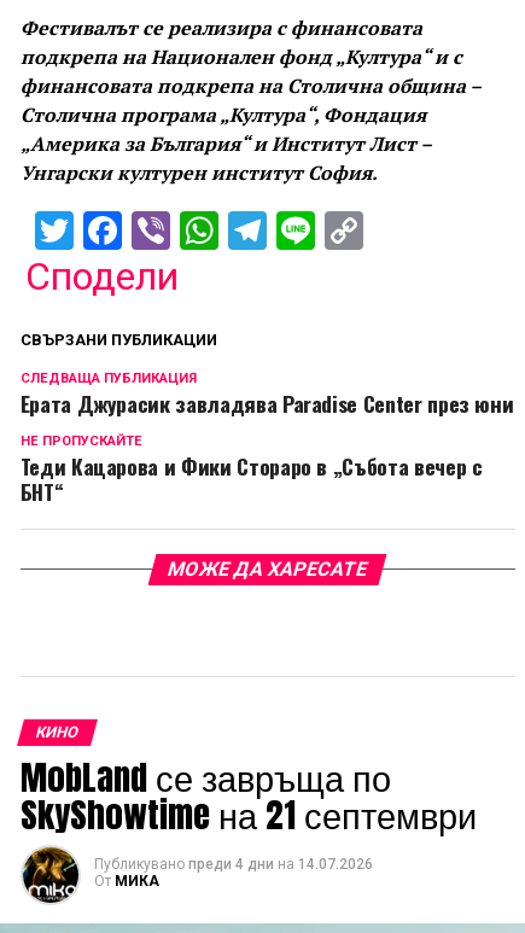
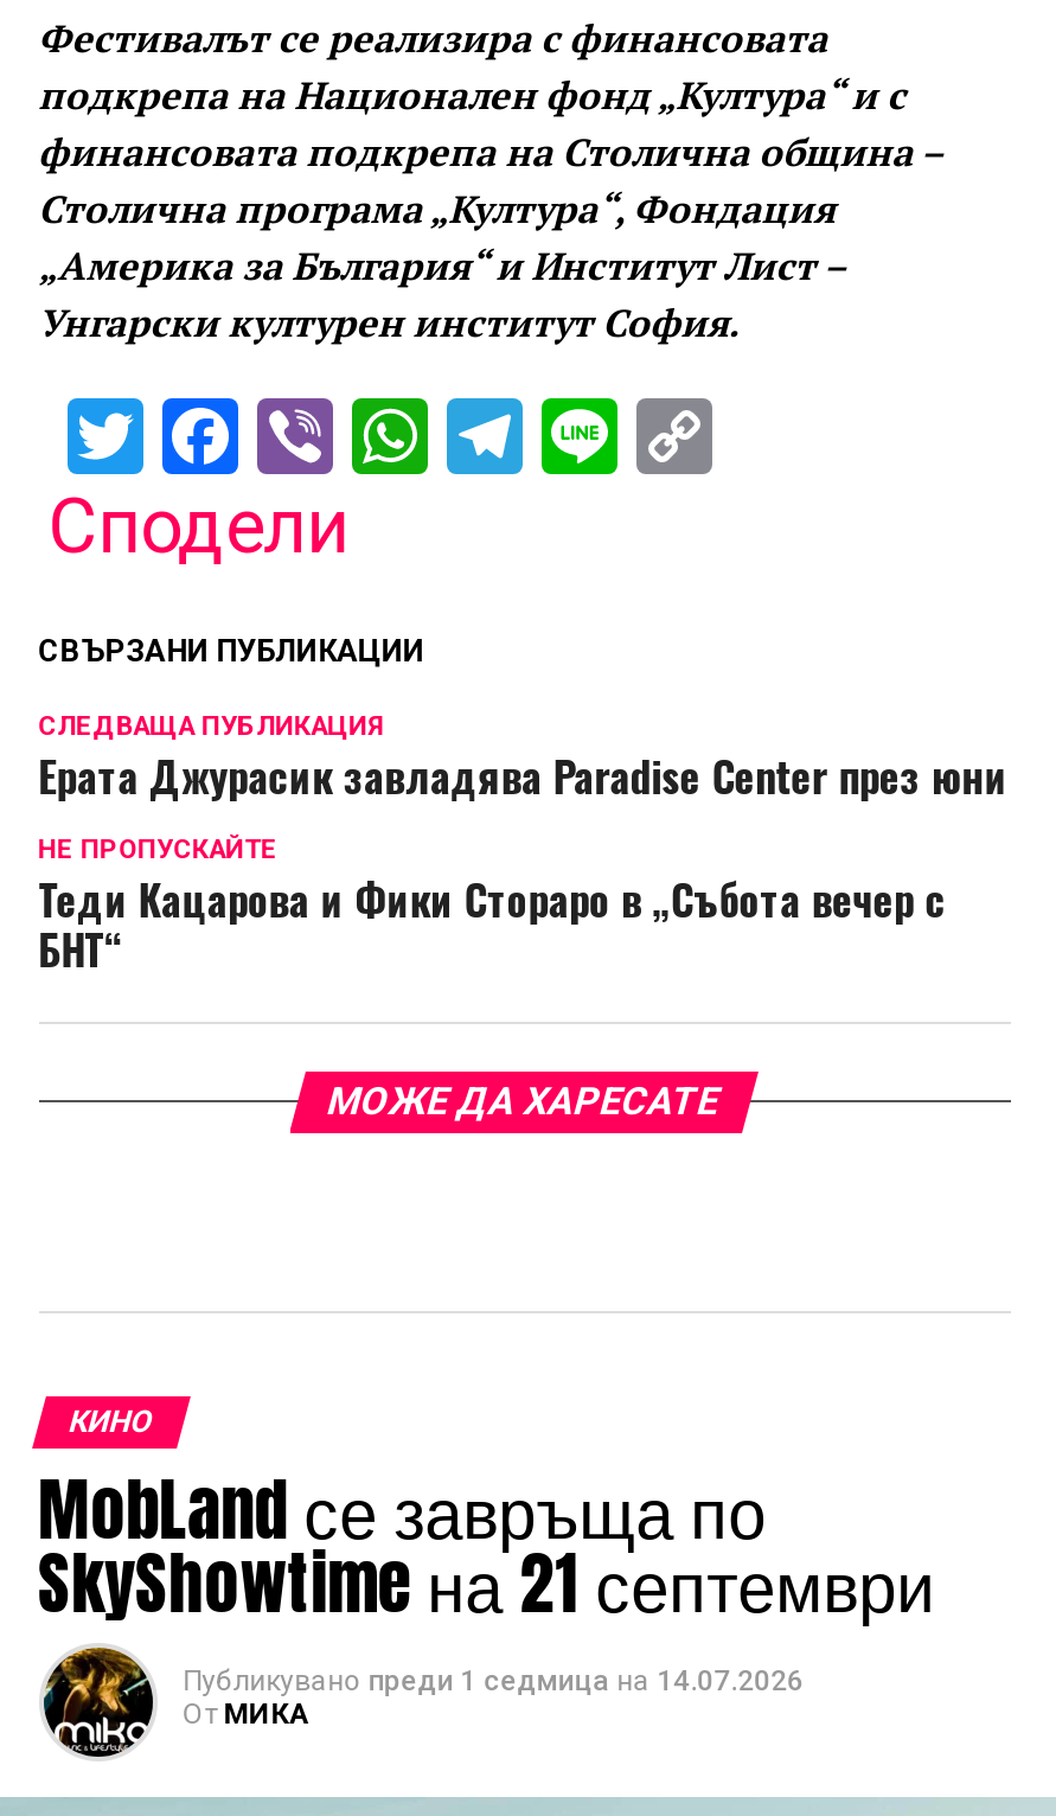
[94,855,373,872] Публикувано преди 4 дни на 14.07.2026 -> [183,1663,804,1696] Публикувано преди 1 седмица на 14.07.2026

